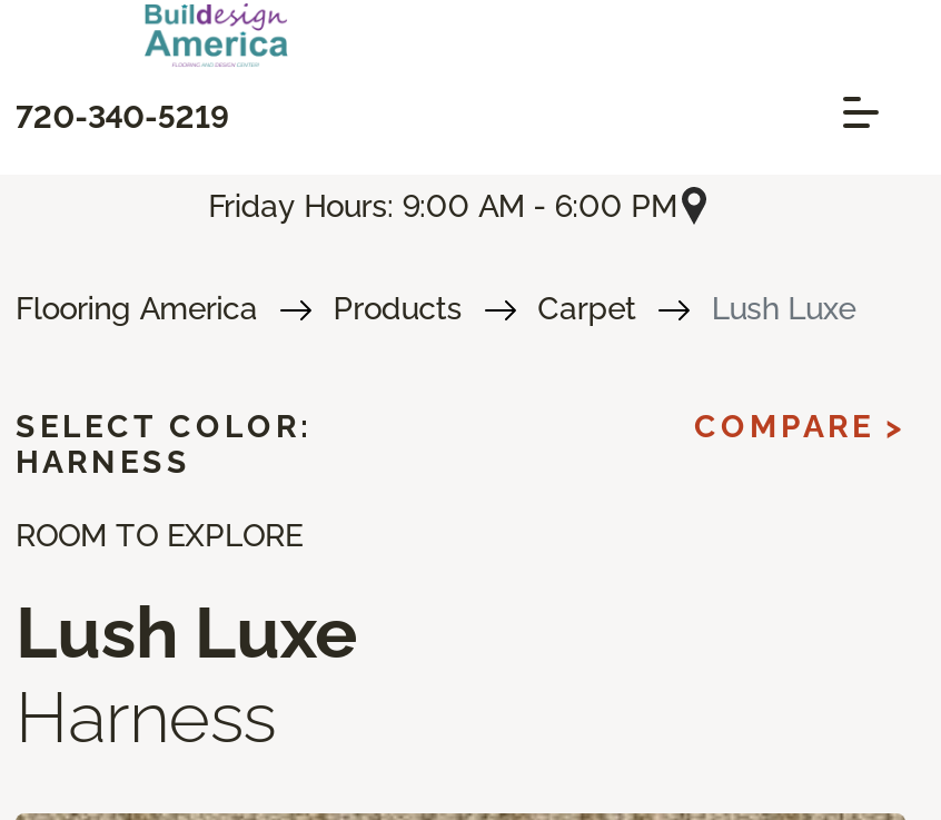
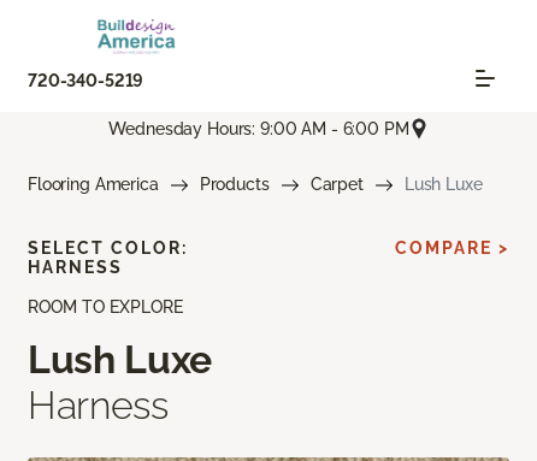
[208,187,677,223] Friday Hours: 9:00 AM - 6:00 PM -> [109,119,409,138] Wednesday Hours: 9:00 AM - 6:00 PM

